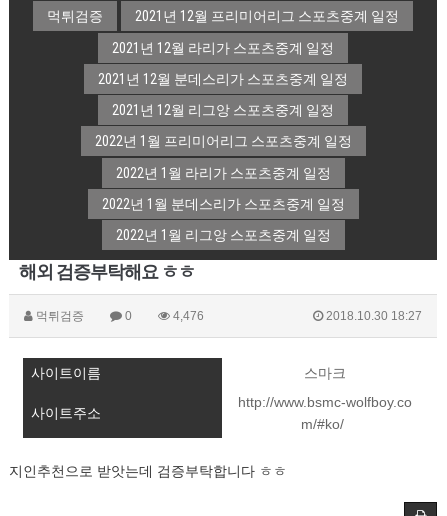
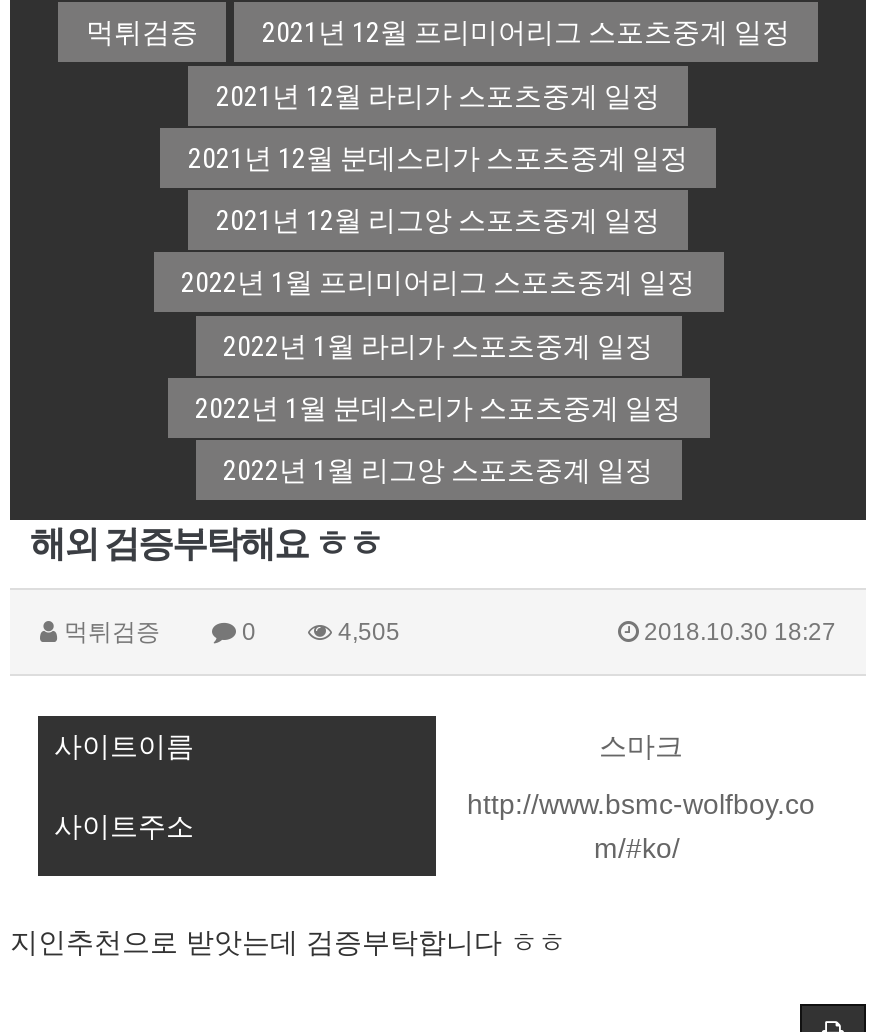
[170,309,204,323] 4,476 -> [332,619,400,647] 4,505

